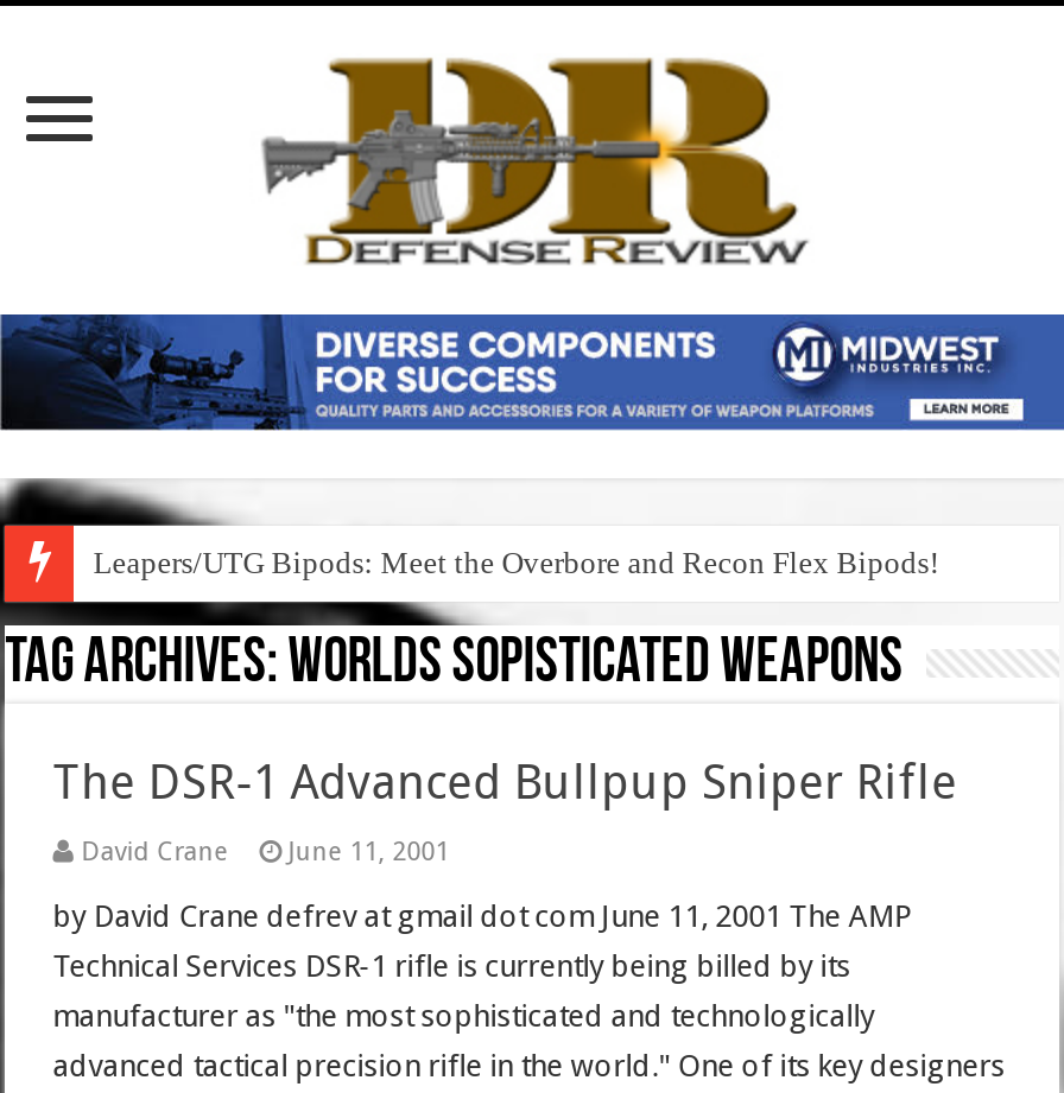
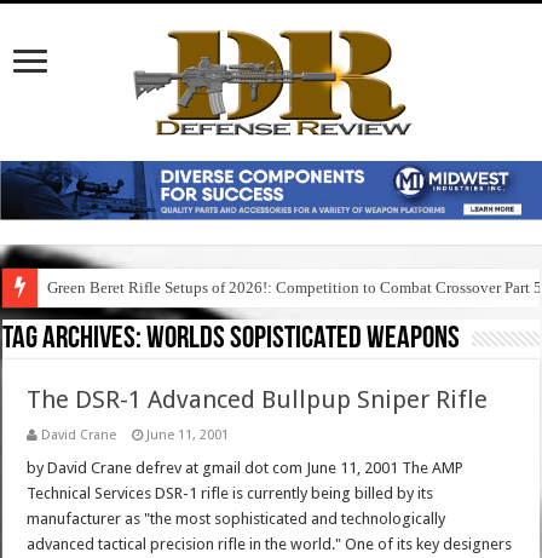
[93,545,939,581] Leapers/UTG Bipods: Meet the Overbore and Recon Flex Bipods! -> [47,279,542,297] Green Beret Rifle Setups of 2026!: Competition to Combat Crossover Part 5

